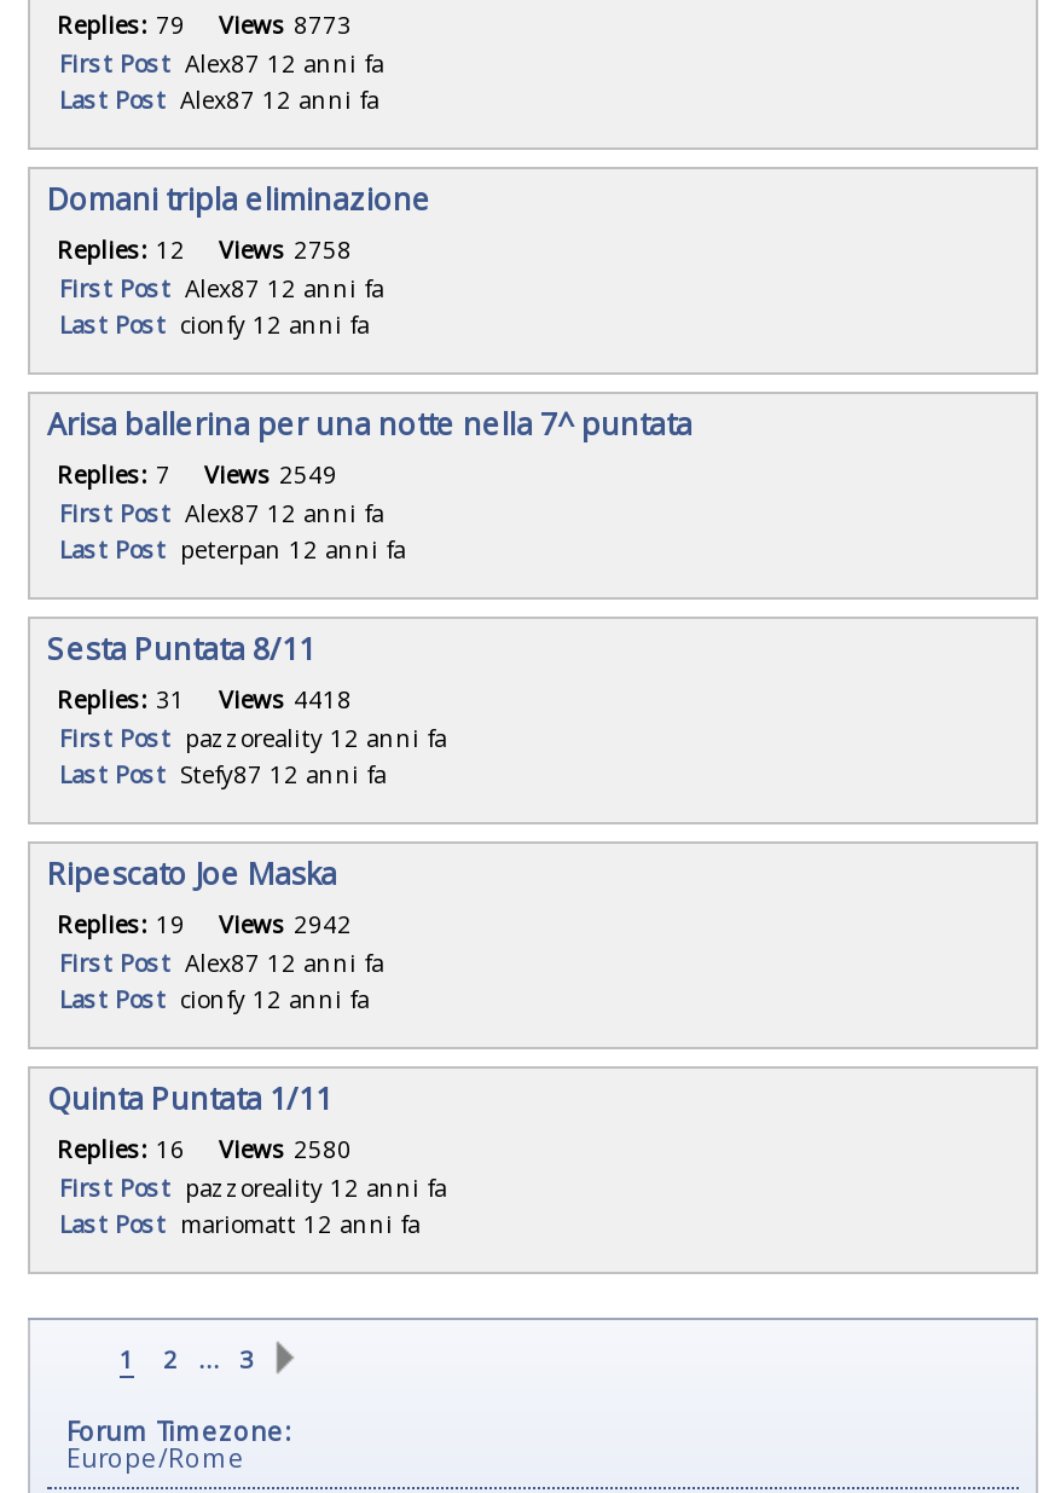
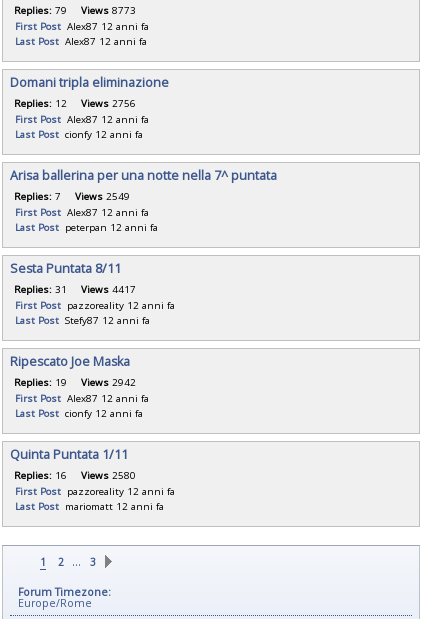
[57,232,352,266] Replies: 12 Views 2758 -> [14,96,136,110] Replies: 12 Views 2756
[57,682,352,716] Replies: 31 Views 4418 -> [14,282,136,296] Replies: 31 Views 4417

